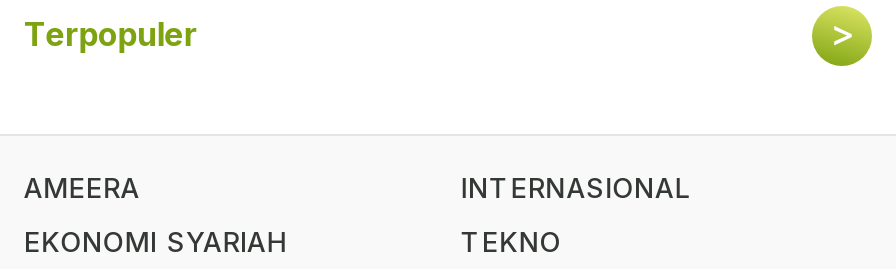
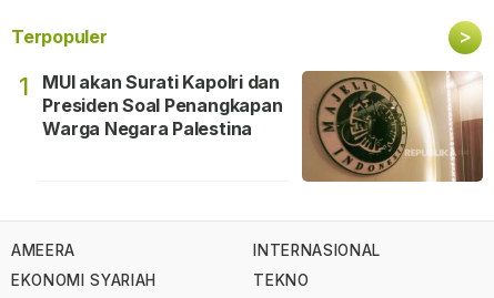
none -> [19,70,484,183] [image] | 1 | MUI akan Surati Kapolri dan | Presiden Soal Penangkapan | Warga Negara Palestina

